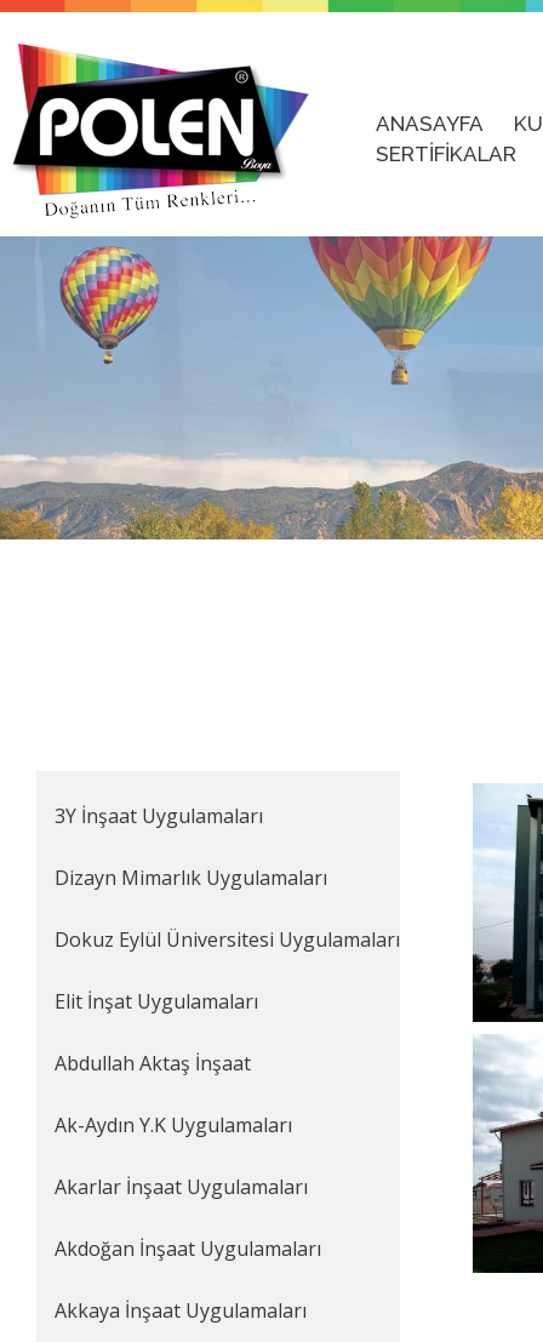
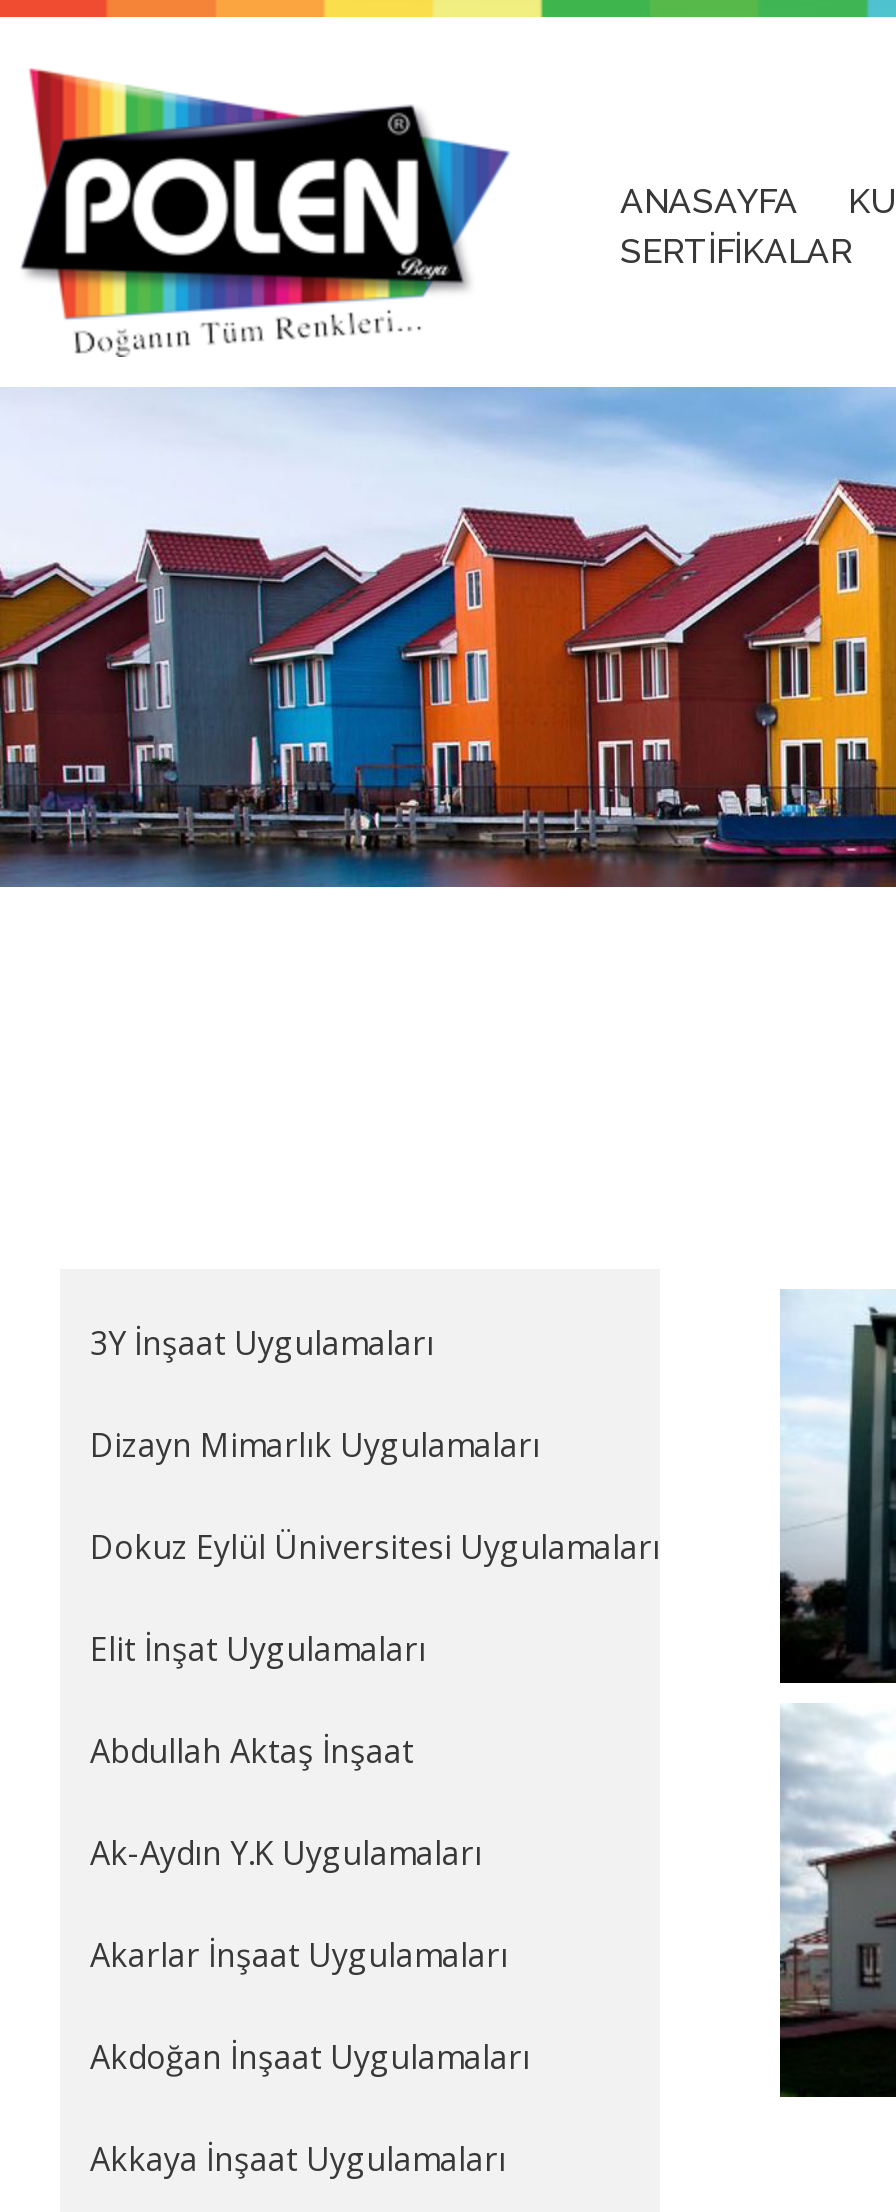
[4,235,539,541] [image] -> [6,385,890,889] [image]

